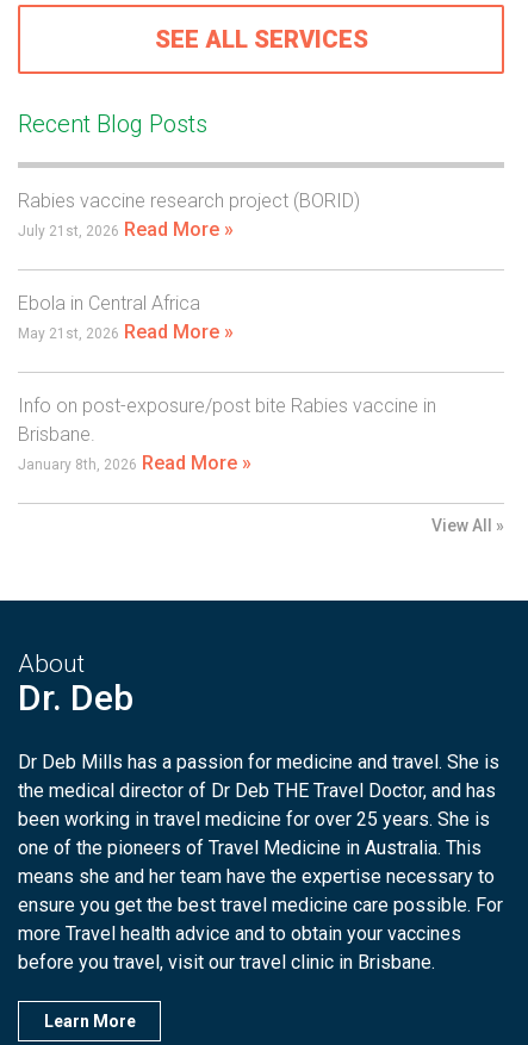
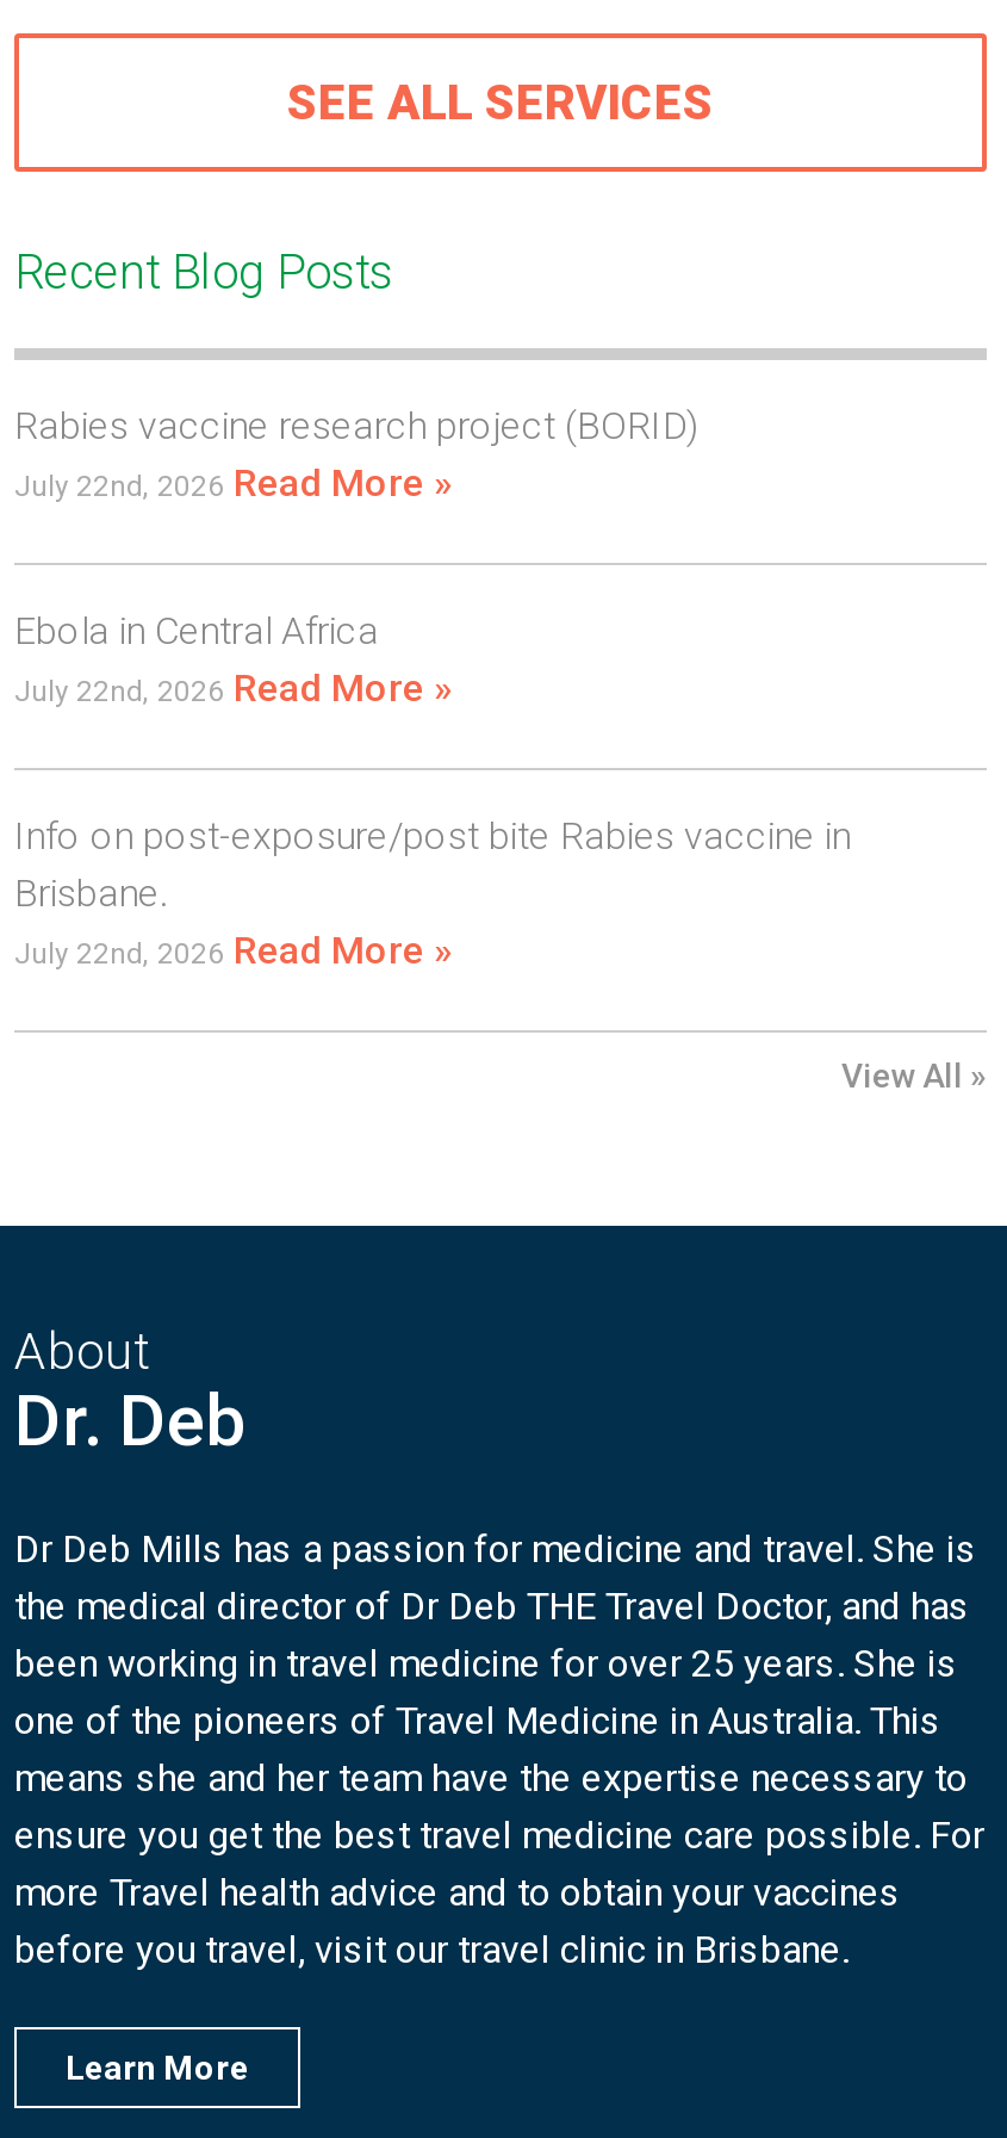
[18,218,234,241] July 21st, 2026 Read More » -> [14,461,453,506] July 22nd, 2026 Read More »
[18,321,234,343] May 21st, 2026 Read More » -> [14,666,453,711] July 22nd, 2026 Read More »
[18,452,251,474] January 8th, 2026 Read More » -> [14,928,453,973] July 22nd, 2026 Read More »

